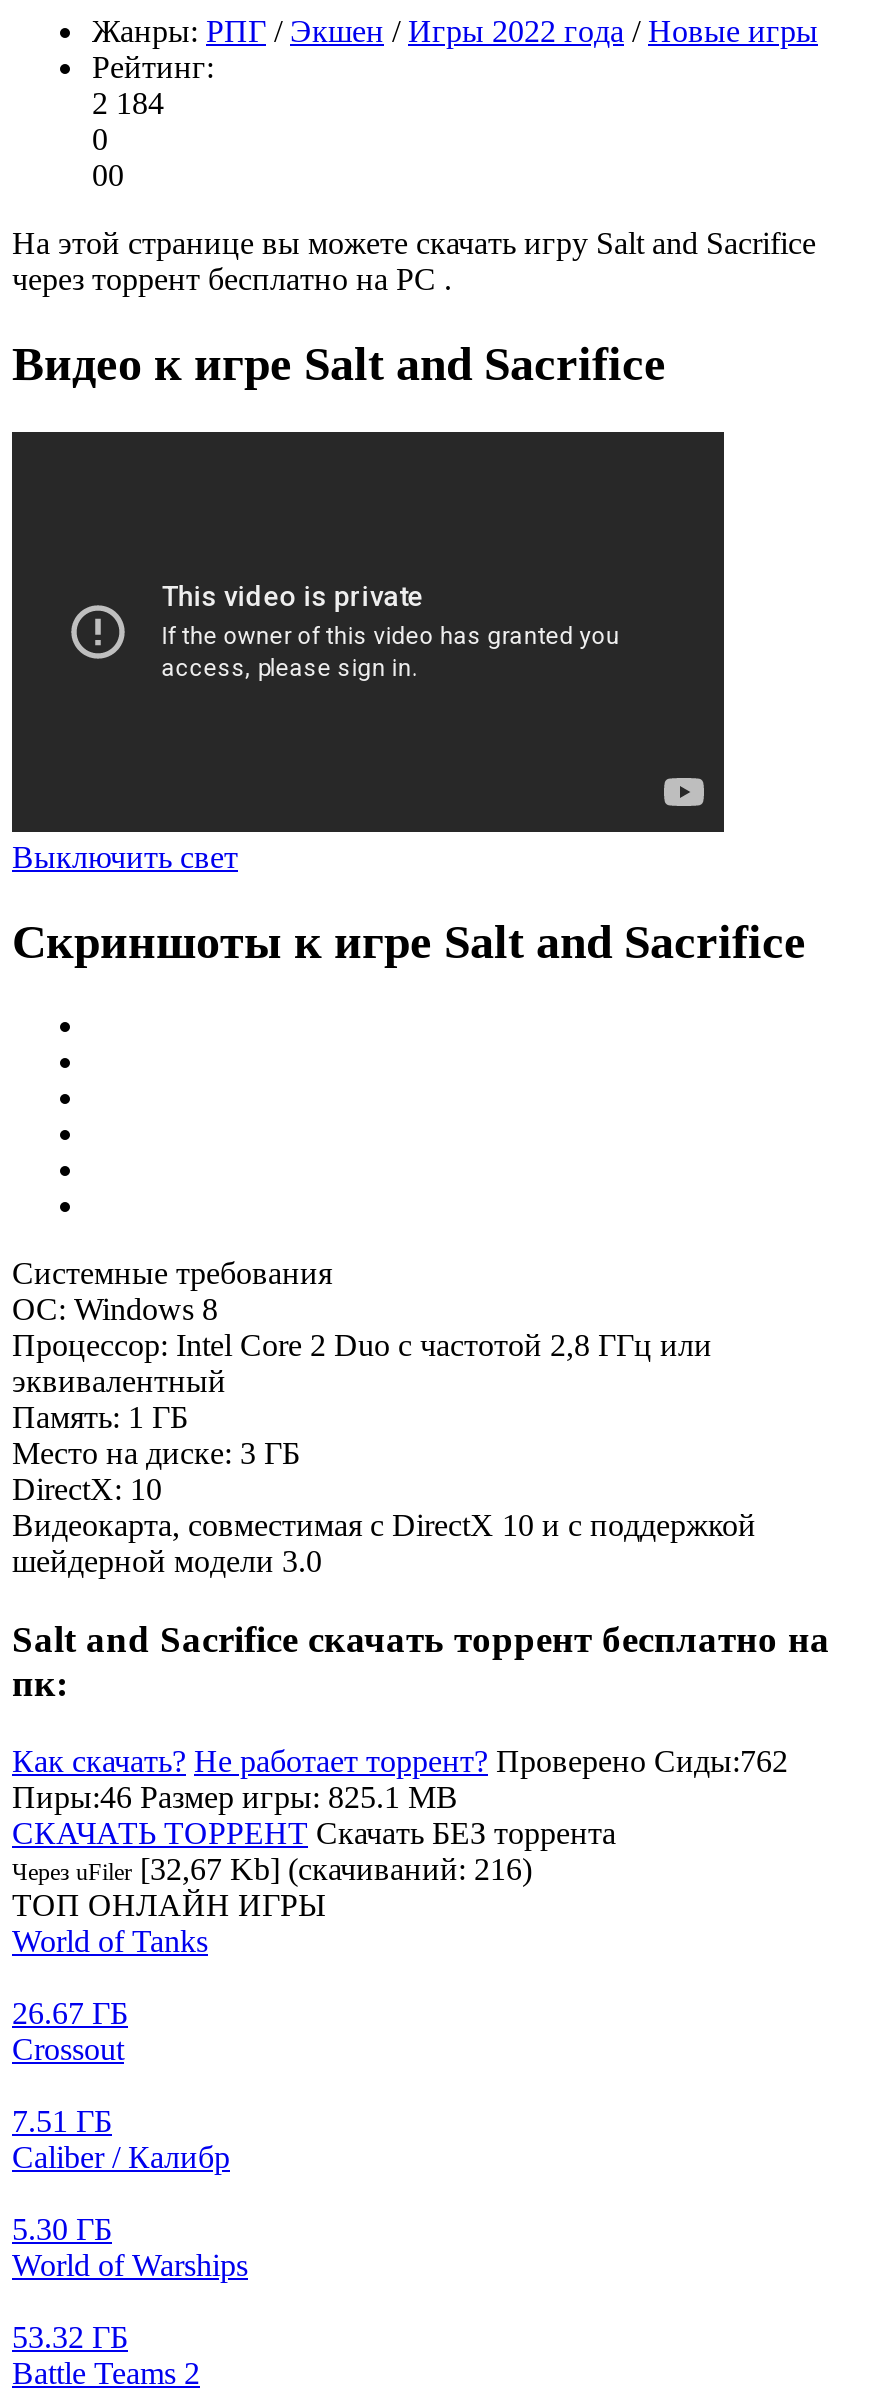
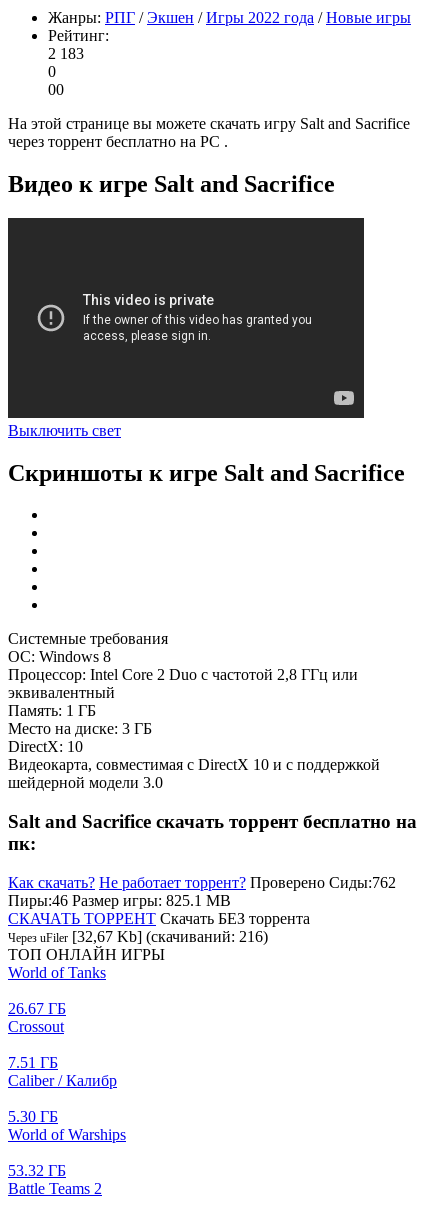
[92,86,164,120] 2 184 -> [48,45,84,62] 2 183

